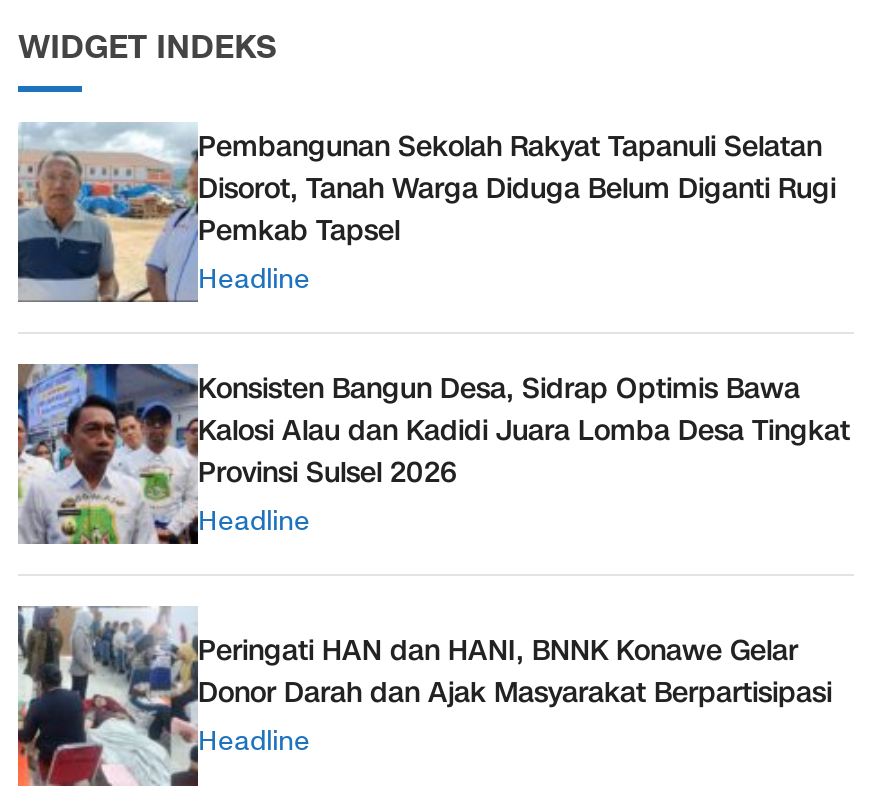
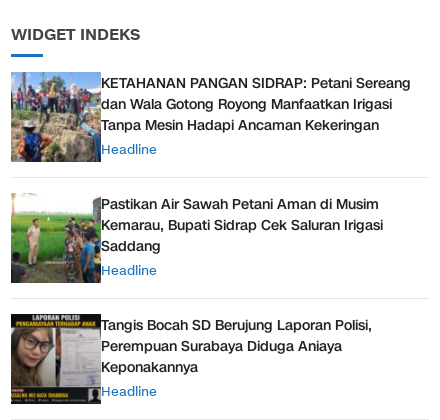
[16,122,836,304] [image] | Pembangunan Sekolah Rakyat Tapanuli Selatan | Disorot, Tanah Warga Diduga Belum Diganti Rugi | Pemkab Tapsel -> [10,72,411,163] [image] | KETAHANAN PANGAN SIDRAP: Petani Sereang | dan Wala Gotong Royong Manfaatkan Irigasi | Tanpa Mesin Hadapi Ancaman Kekeringan
[16,362,850,546] [image] | Konsisten Bangun Desa, Sidrap Optimis Bawa | Kalosi Alau dan Kadidi Juara Lomba Desa Tingkat | Provinsi Sulsel 2026 -> [10,192,383,284] [image] | Pastikan Air Sawah Petani Aman di Musim | Kemarau, Bupati Sidrap Cek Saluran Irigasi | Saddang
[16,606,832,788] [image] | Peringati HAN dan HANI, BNNK Konawe Gelar | Donor Darah dan Ajak Masyarakat Berpartisipasi -> [10,313,372,413] [image] | Tangis Bocah SD Berujung Laporan Polisi, | Perempuan Surabaya Diduga Aniaya | Keponakannya

